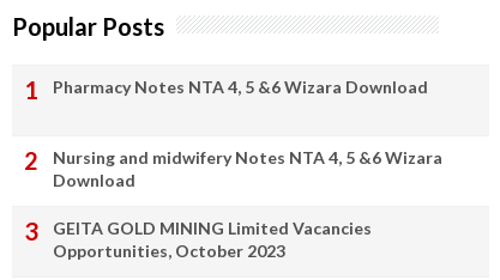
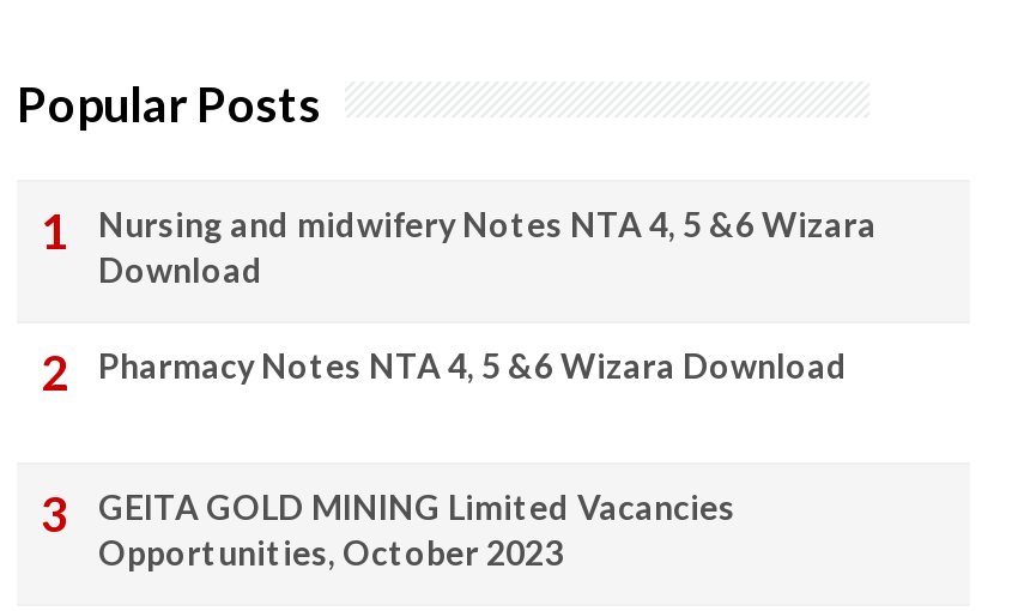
moved [53,77,428,97] -> [98,346,848,386]: Pharmacy Notes NTA 4, 5 &6 Wizara Download
moved [53,147,442,190] -> [98,204,877,290]: Nursing and midwifery Notes NTA 4, 5 &6 Wizara | Download

